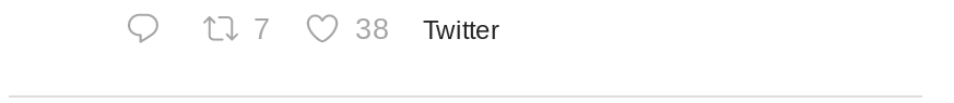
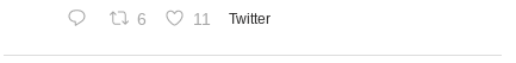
[254,14,390,47] 7 | 38 -> [137,10,210,28] 6 | 11

